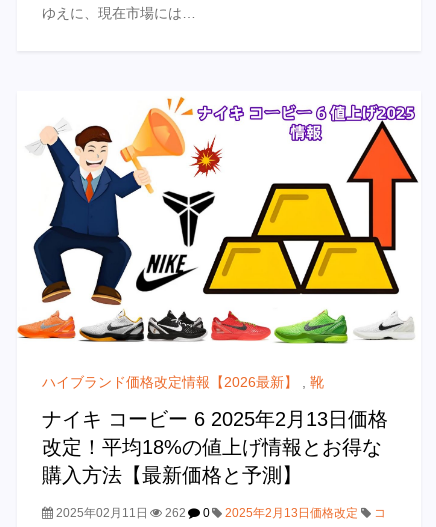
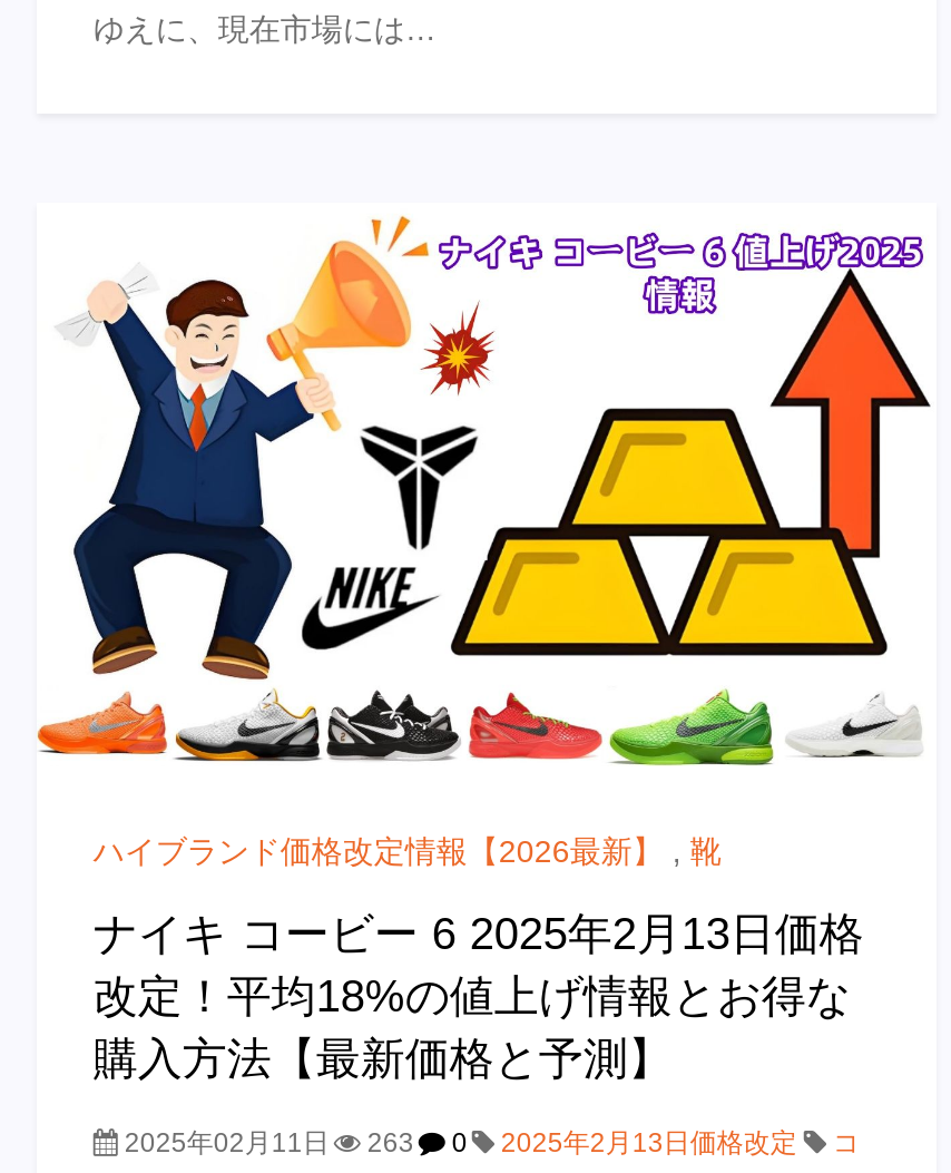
[53,506,386,520] 2025年02月11日 262 0 2025年2月13日価格改定 コ -> [118,1128,859,1159] 2025年02月11日 263 0 2025年2月13日価格改定 コ

